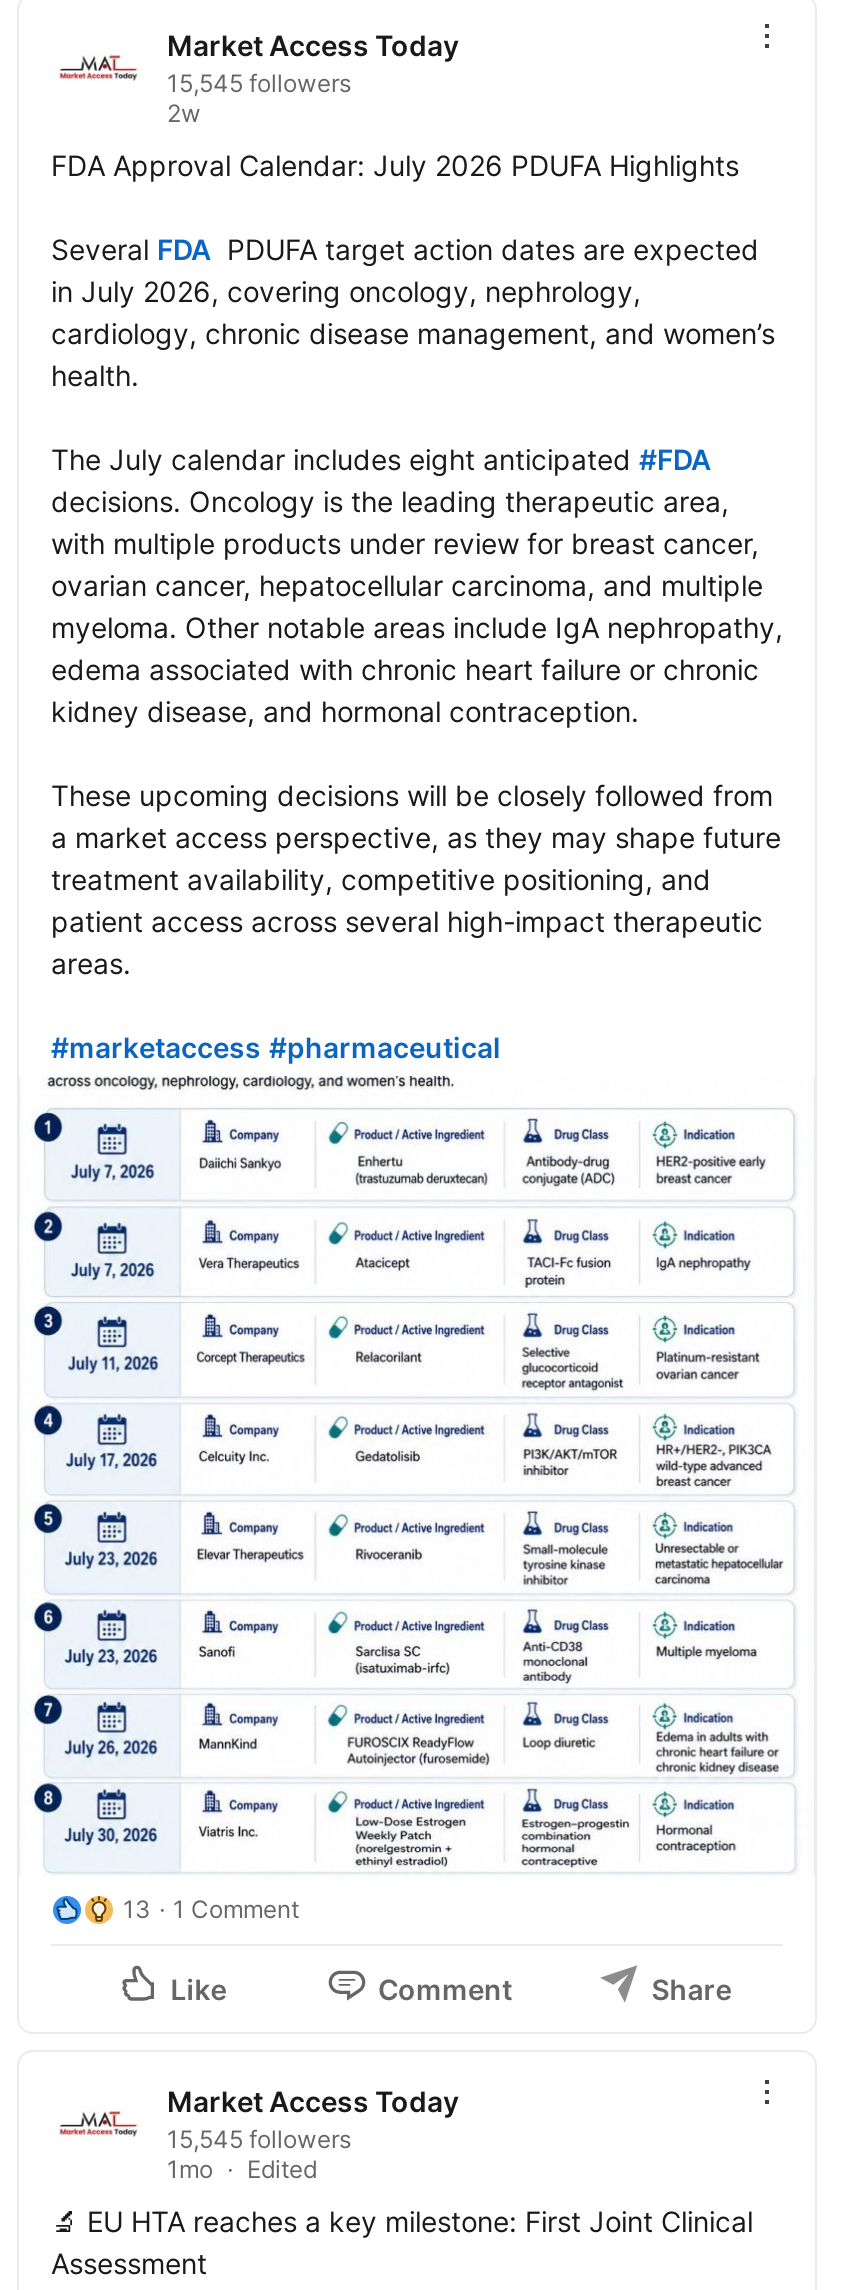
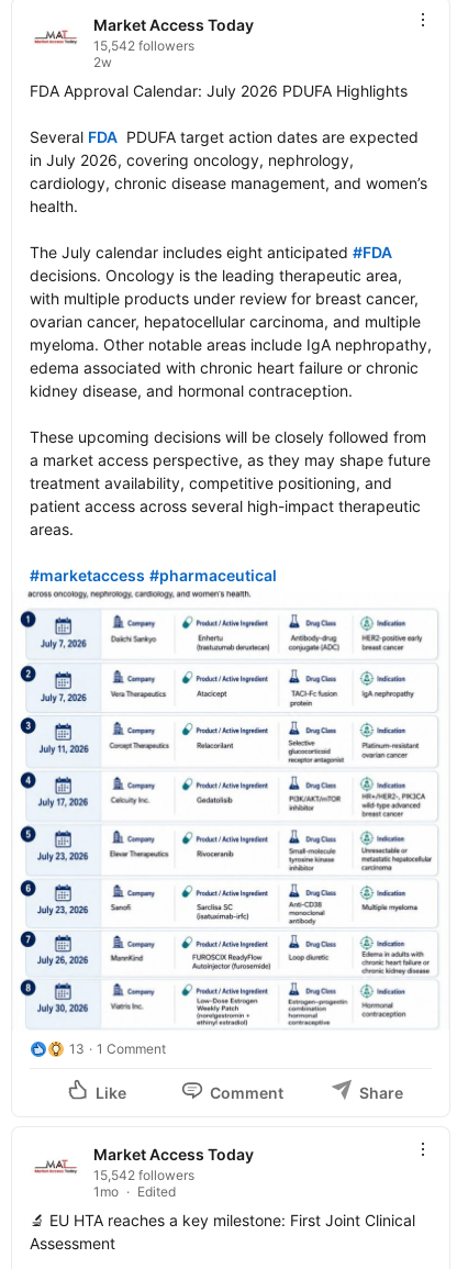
[167,68,351,98] 15,545 followers -> [93,37,194,54] 15,542 followers
[167,2124,351,2154] 15,545 followers -> [93,1167,194,1183] 15,542 followers

